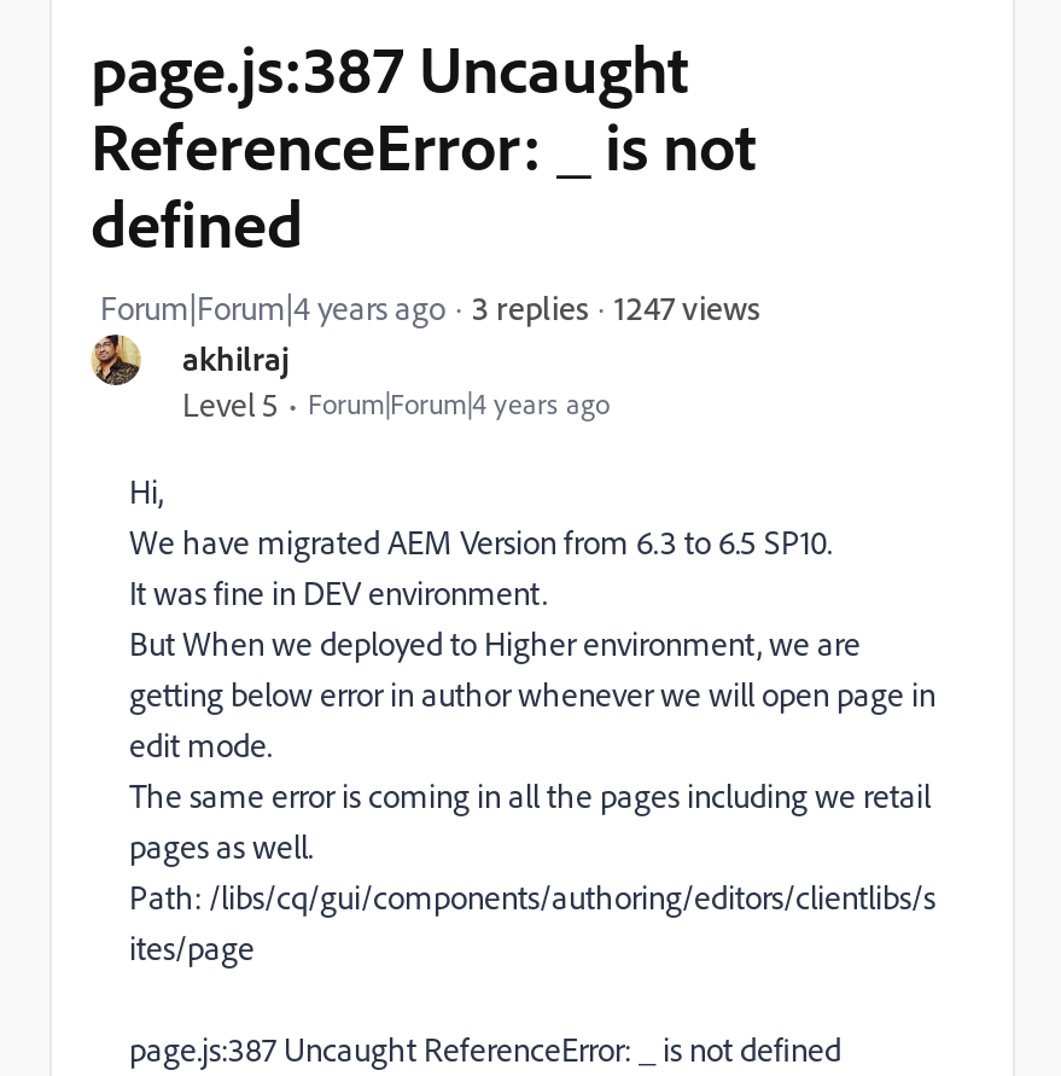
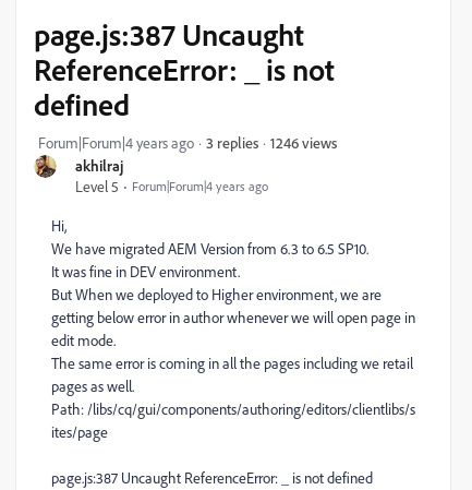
[614,285,759,326] 1247 views -> [270,133,337,151] 1246 views

